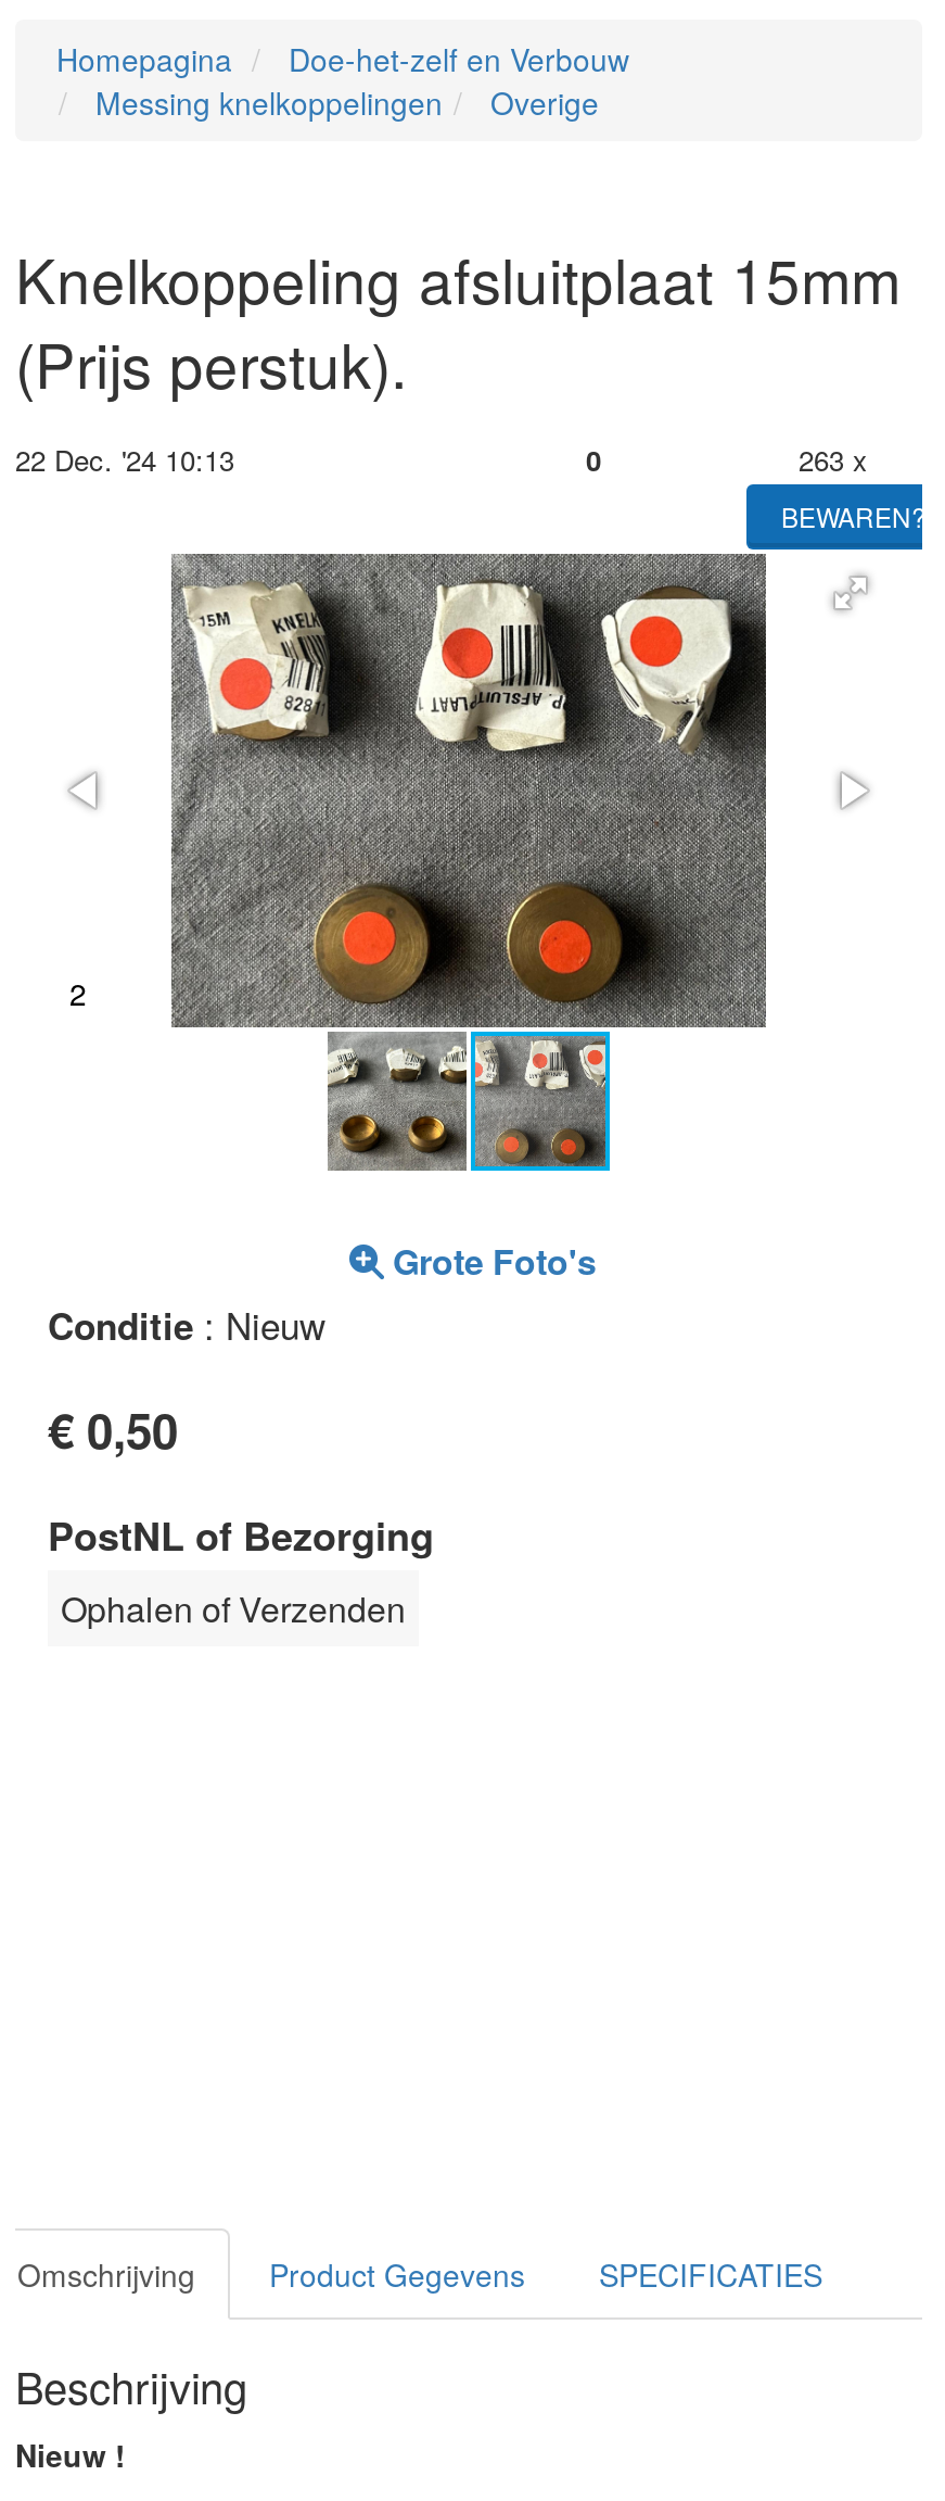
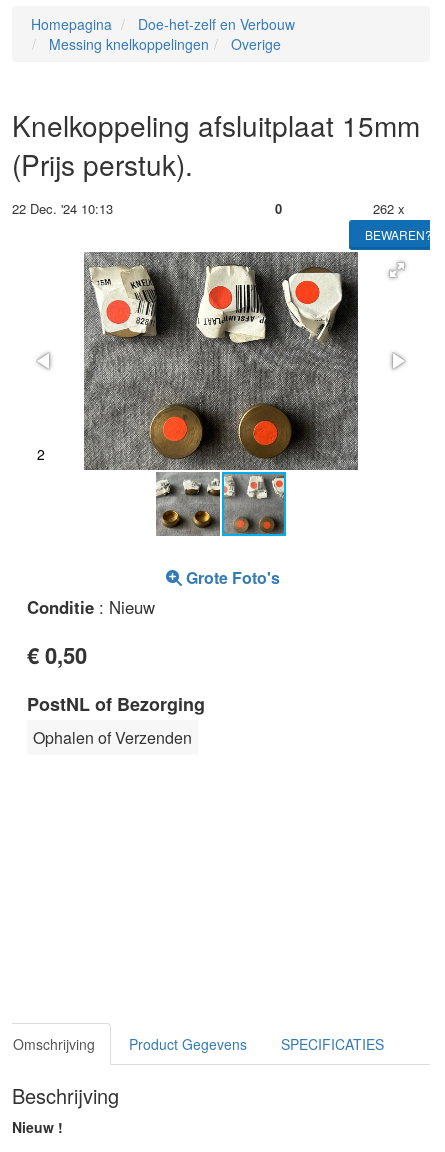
[799,439,868,480] 263 x -> [373,199,405,218] 262 x

